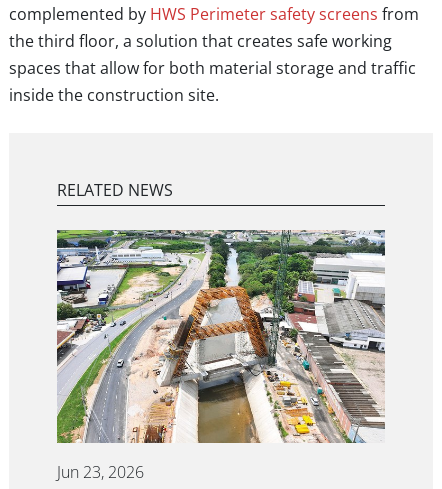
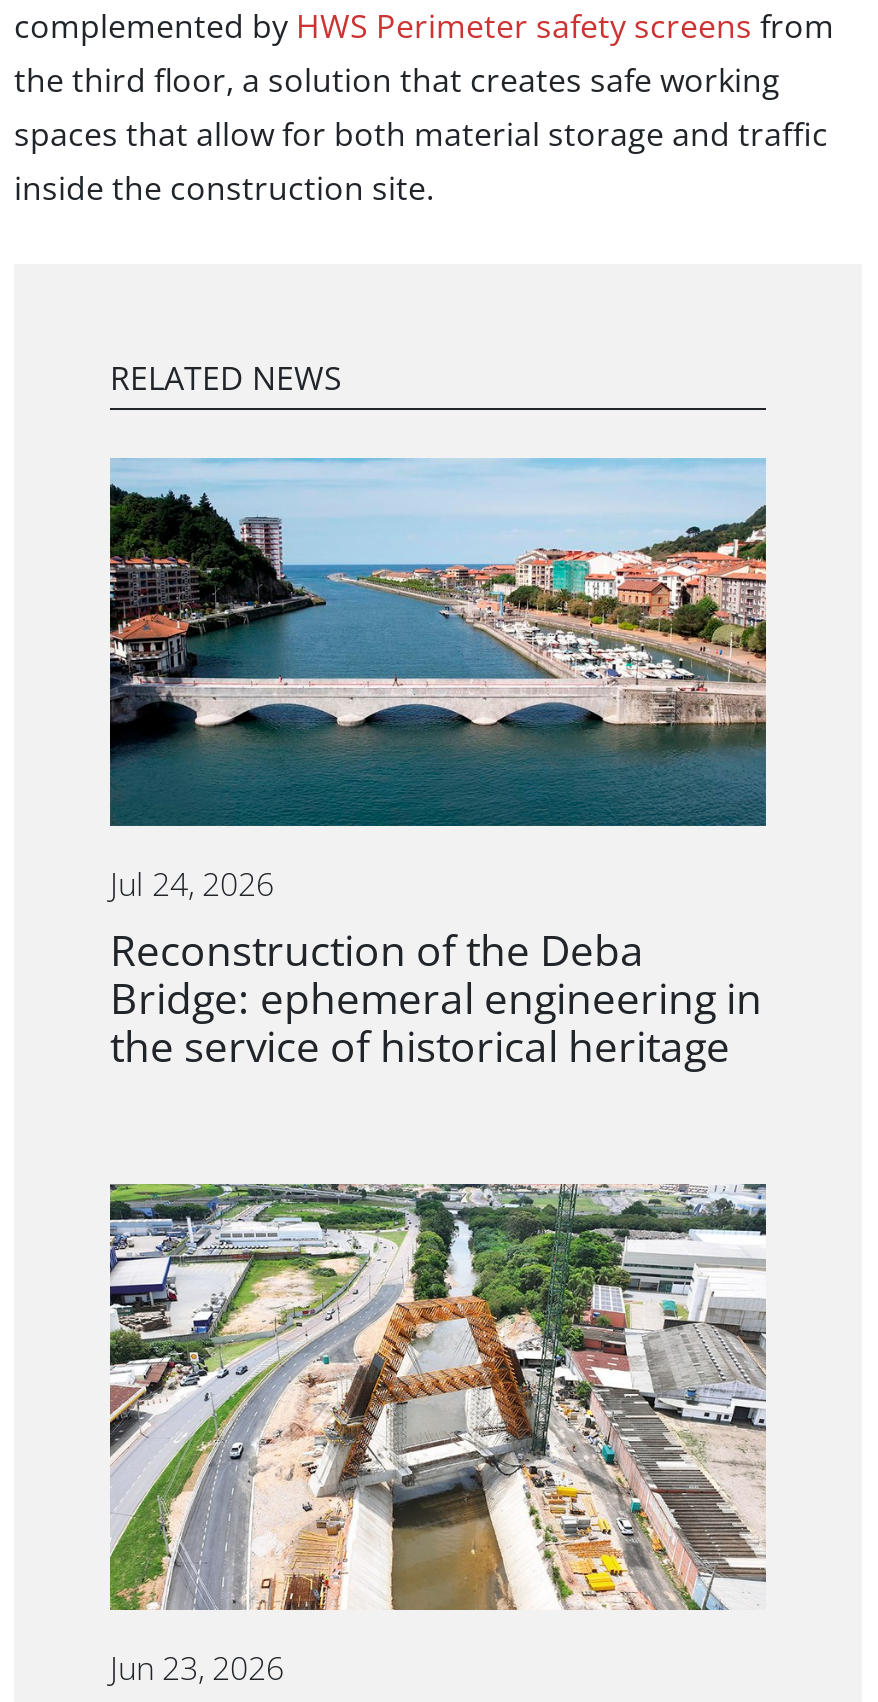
none -> [108,457,768,1070] [image] | Jul 24, 2026 | Reconstruction of the Deba | Bridge: ephemeral engineering in | the service of historical heritage

